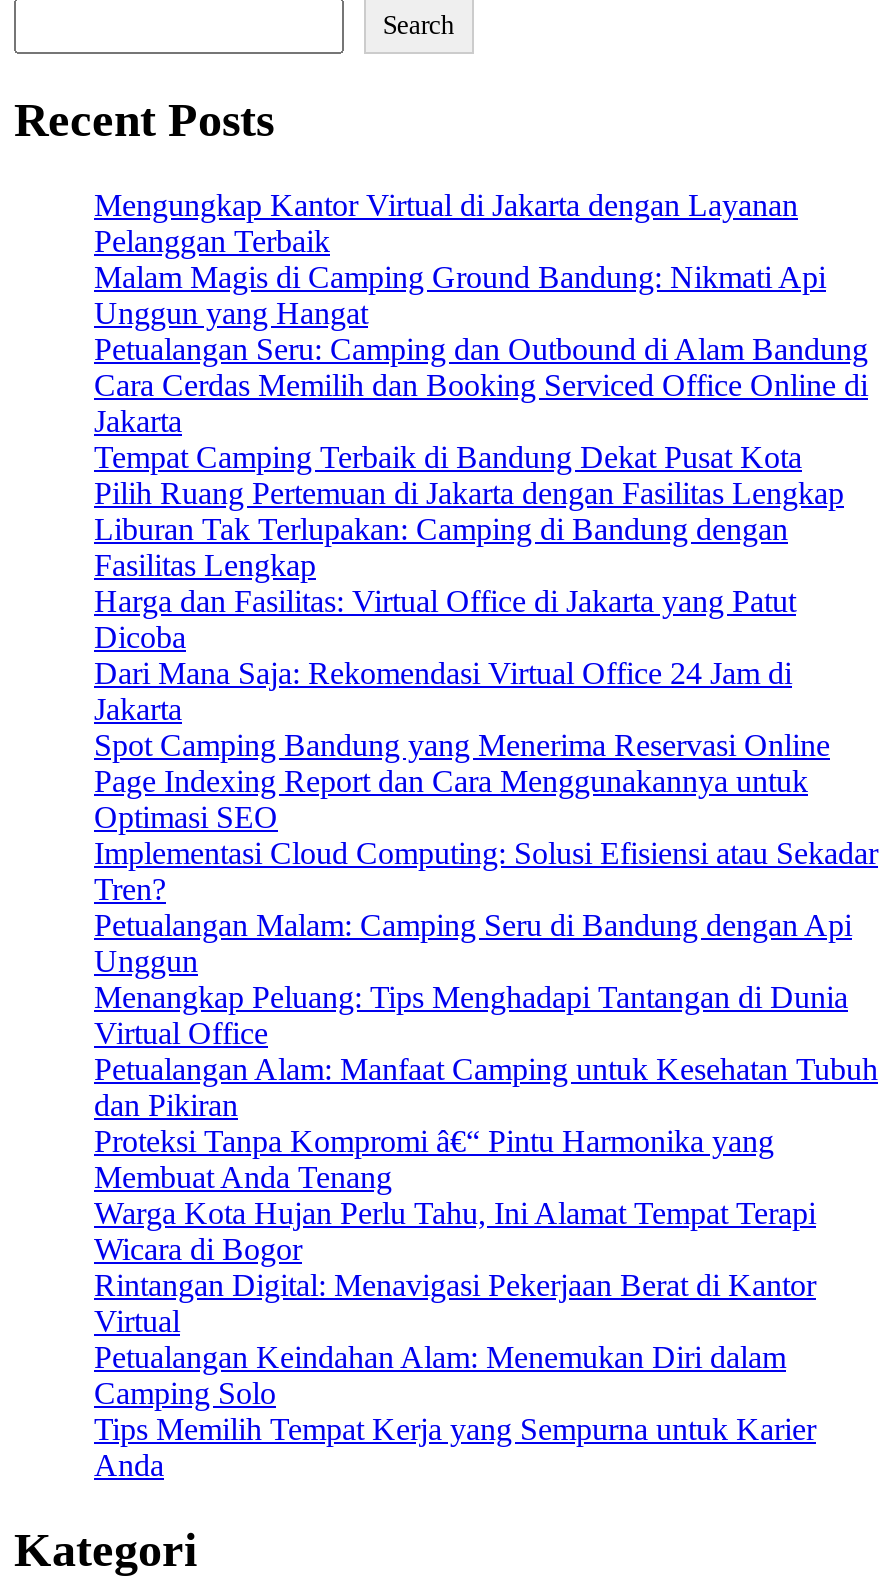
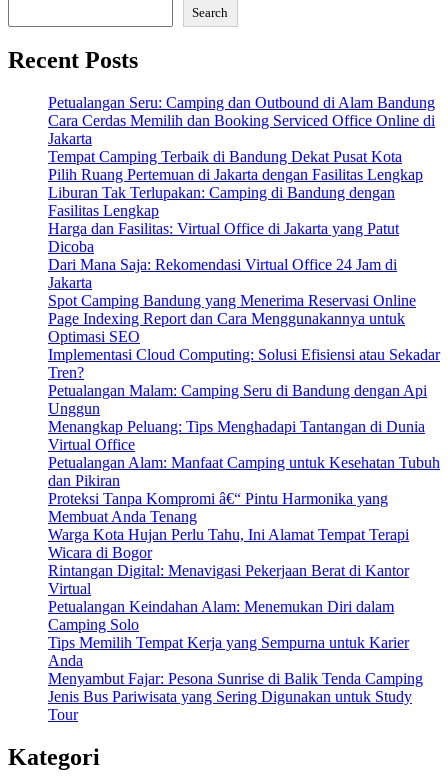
[94,188,826,330] Mengungkap Kantor Virtual di Jakarta dengan Layanan | Pelanggan Terbaik | Malam Magis di Camping Ground Bandung: Nikmati Api | Unggun yang Hangat -> none
moved [94,332,878,1482] -> [48,94,440,669]: Petualangan Seru: Camping dan Outbound di Alam Bandung | Cara Cerdas Memilih dan Booking Serviced Office Online di | Jakarta | ... | Tips Memilih Tempat Kerja yang Sempurna untuk Karier | Anda
none -> [48,670,423,723] Menyambut Fajar: Pesona Sunrise di Balik Tenda Camping | Jenis Bus Pariwisata yang Sering Digunakan untuk Study | Tour

